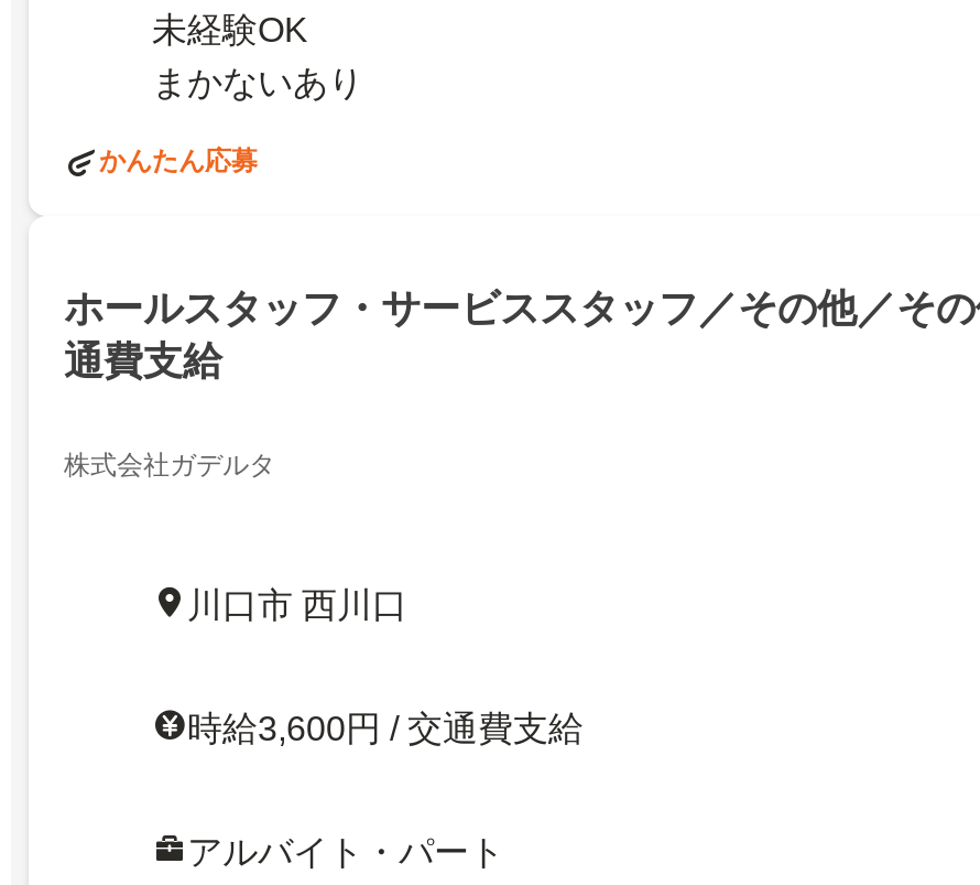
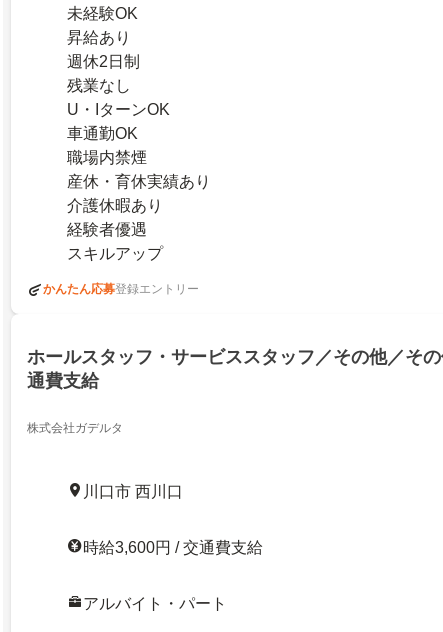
[152,63,363,101] まかないあり -> [67,29,211,262] 昇給あり | 週休2日制 | 残業なし | U・IターンOK | 車通勤OK | 職場内禁煙 | 産休・育休実績あり | 介護休暇あり | 経験者優遇 | スキルアップ
[99,146,258,177] かんたん応募 -> [43,282,199,296] かんたん応募登録エントリー

